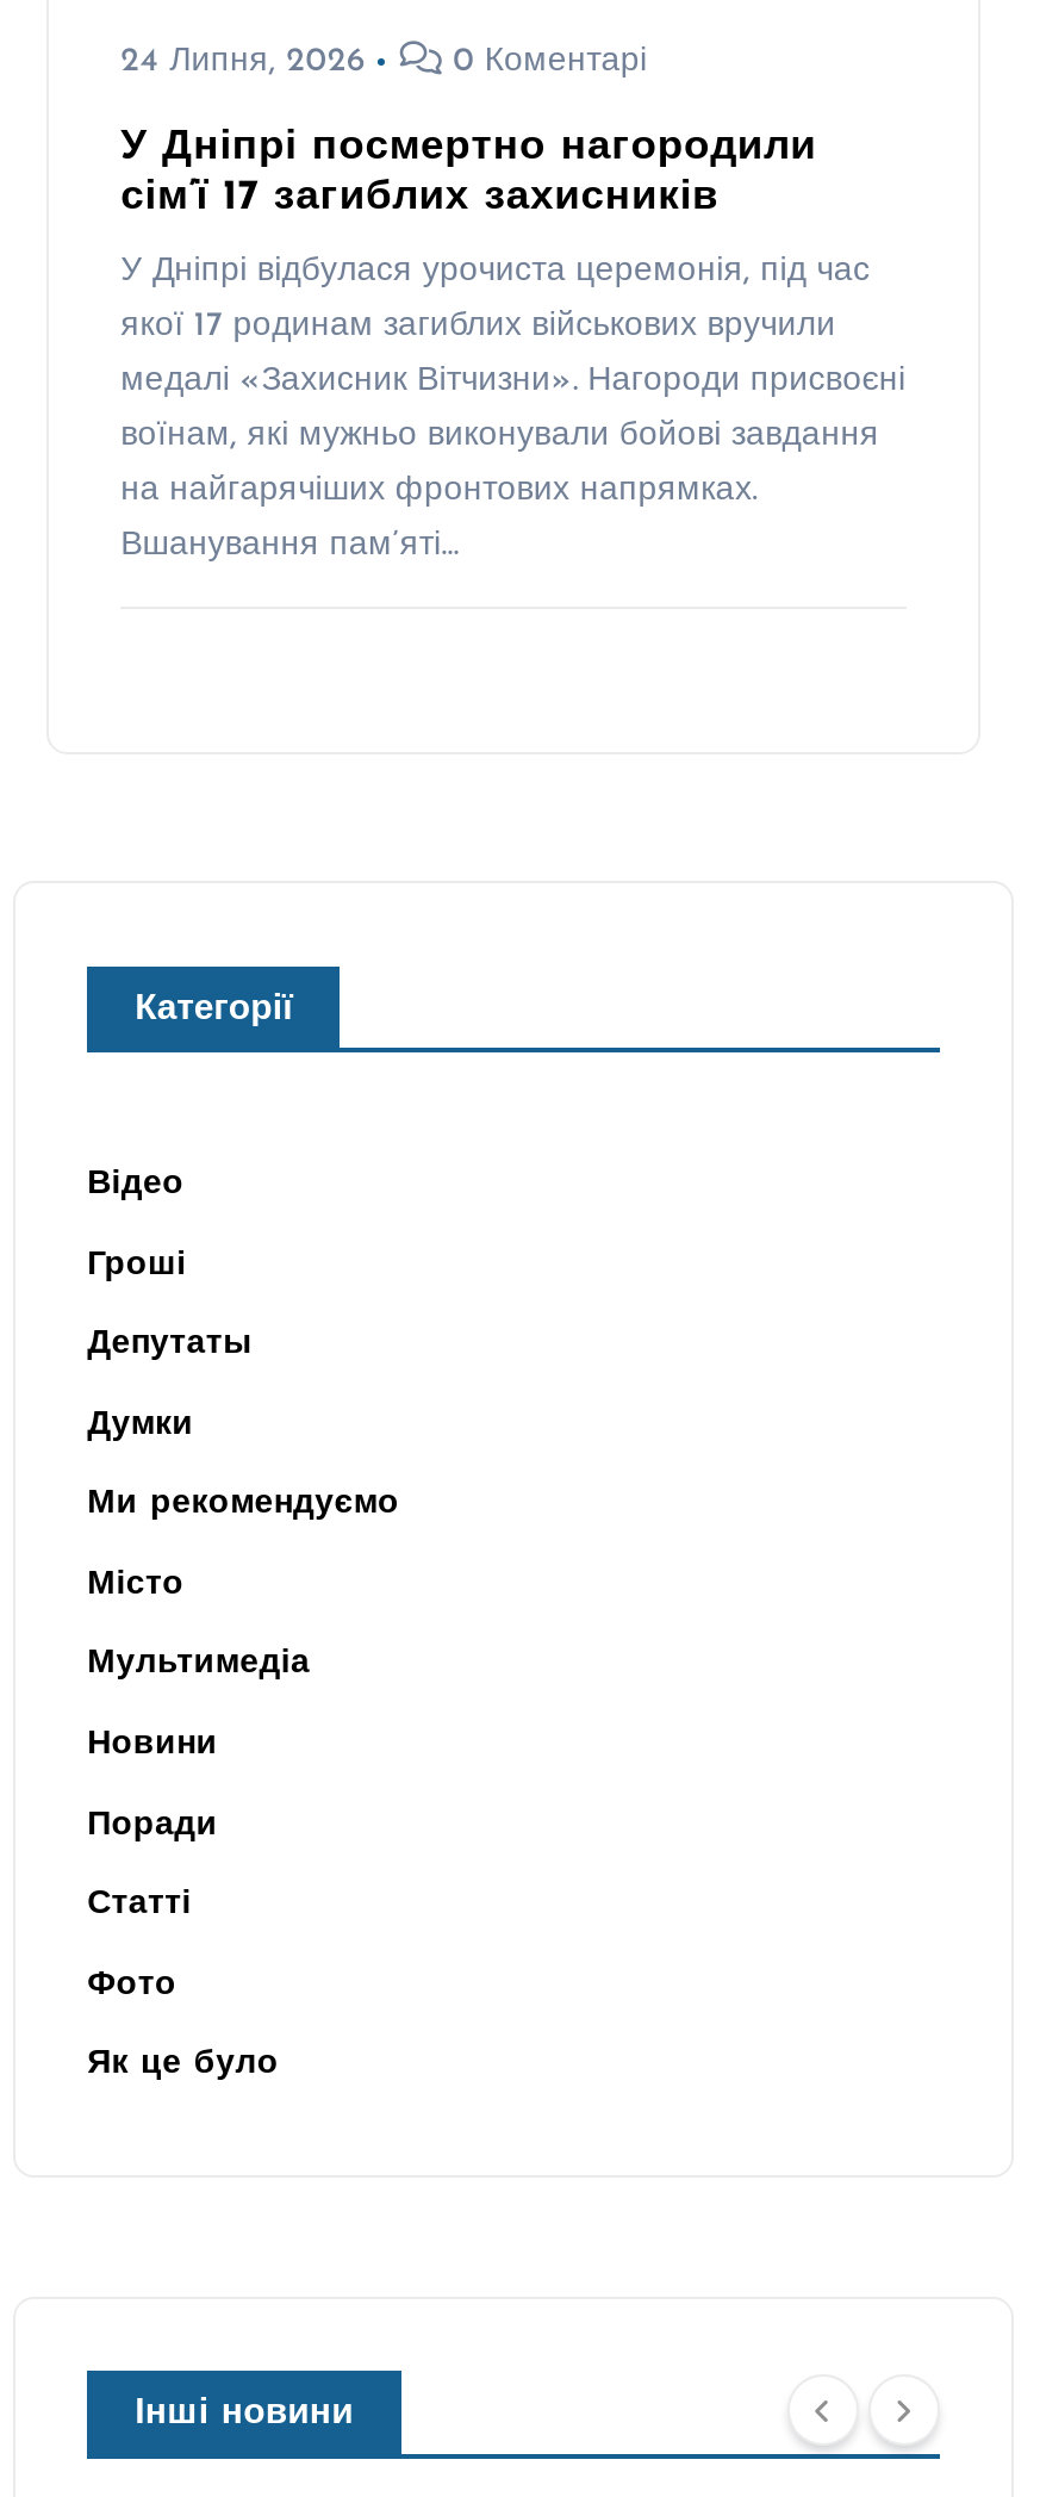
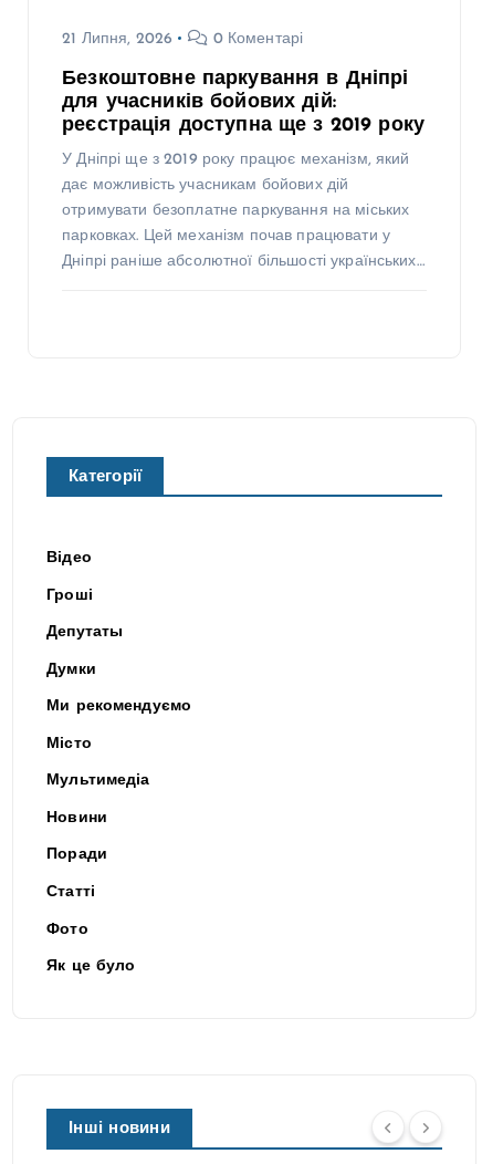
[121,43,366,79] 24 Липня, 2026 -> [62,31,173,47] 21 Липня, 2026
[121,127,906,563] У Дніпрі посмертно нагородили | сім’ї 17 загиблих захисників | У Дніпрі відбулася урочиста церемонія, під час | якої 17 родинам загиблих військових вручили | медалі «Захисник Вітчизни». Нагороди присвоєні | воїнам, які мужньо виконували бойові завдання | на найгарячіших фронтових напрямках. | Вшанування пам’яті… -> [62,69,425,270] Безкоштовне паркування в Дніпрі | для учасників бойових дій: | реєстрація доступна ще з 2019 року | У Дніпрі ще з 2019 року працює механізм, який | дає можливість учасникам бойових дій | отримувати безоплатне паркування на міських | парковках. Цей механізм почав працювати у | Дніпрі раніше абсолютної більшості українських…

